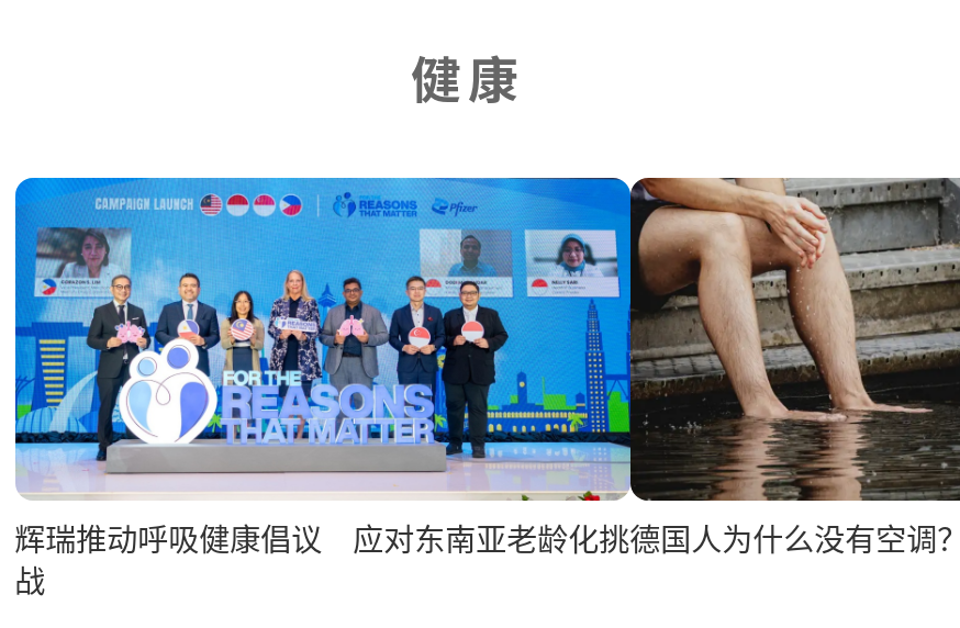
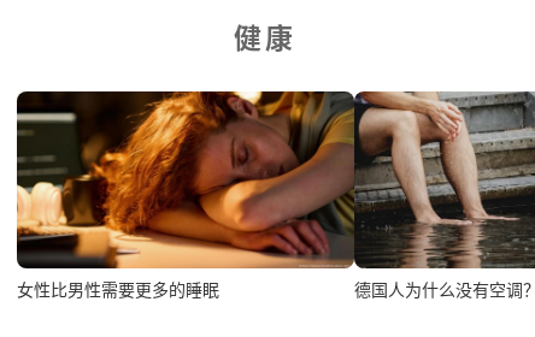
[13,176,633,602] [image] | 辉瑞推动呼吸健康倡议 应对东南亚老龄化挑 | 战 -> [16,90,355,301] [image] | 女性比男性需要更多的睡眠

